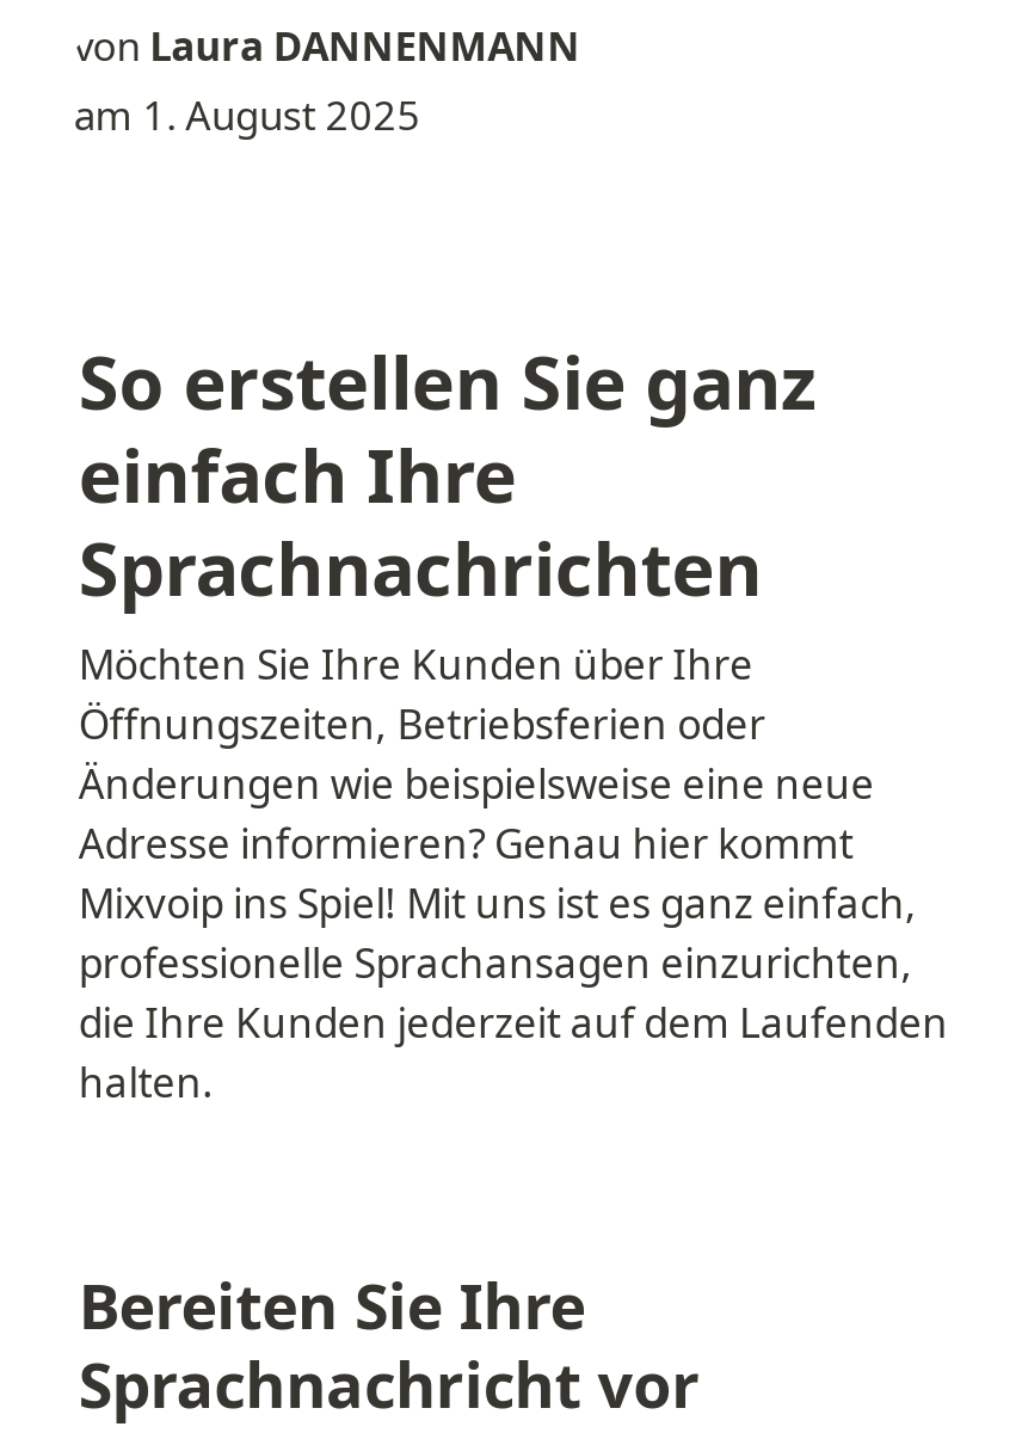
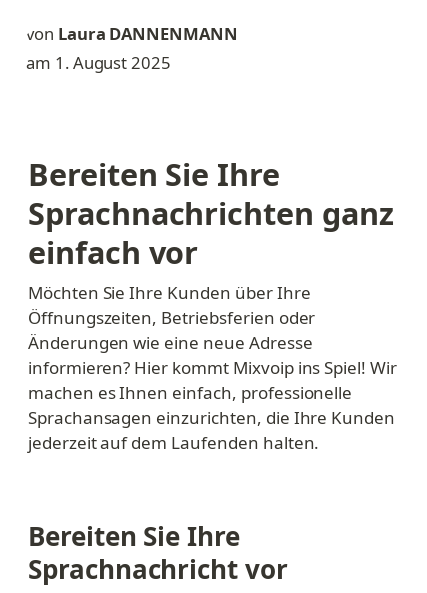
[78,332,817,618] So erstellen Sie ganz | einfach Ihre | Sprachnachrichten -> [28,153,394,273] Bereiten Sie Ihre | Sprachnachrichten ganz | einfach vor
[78,757,948,1110] Änderungen wie beispielsweise eine neue | Adresse informieren? Genau hier kommt | Mixvoip ins Spiel! Mit uns ist es ganz einfach, | professionelle Sprachansagen einzurichten, | die Ihre Kunden jederzeit auf dem Laufenden | halten. -> [28,331,397,454] Änderungen wie eine neue Adresse | informieren? Hier kommt Mixvoip ins Spiel! Wir | machen es Ihnen einfach, professionelle | Sprachansagen einzurichten, die Ihre Kunden | jederzeit auf dem Laufenden halten.

